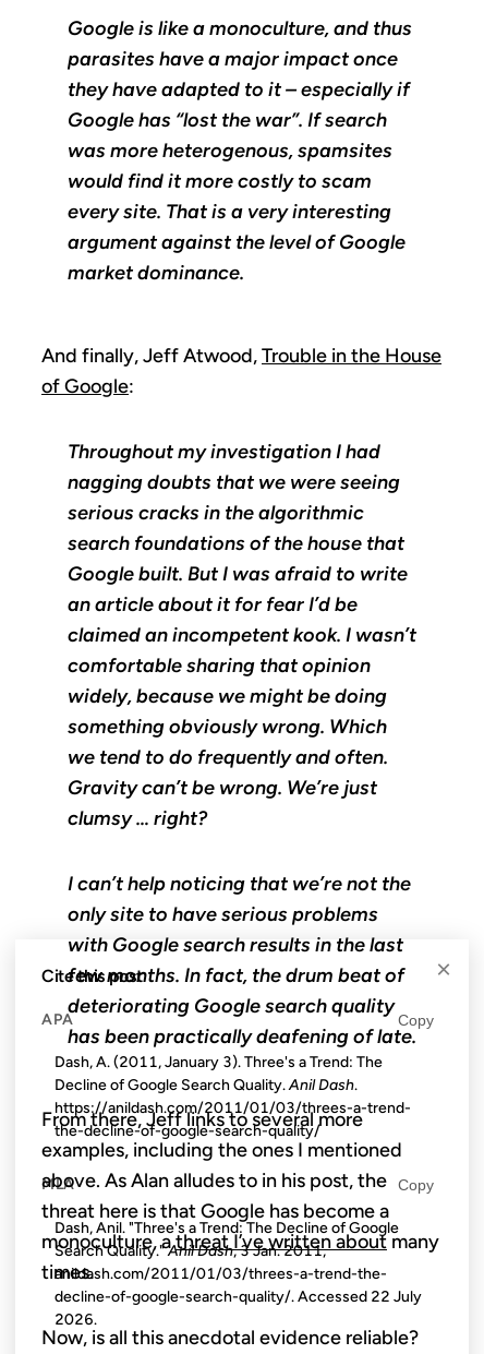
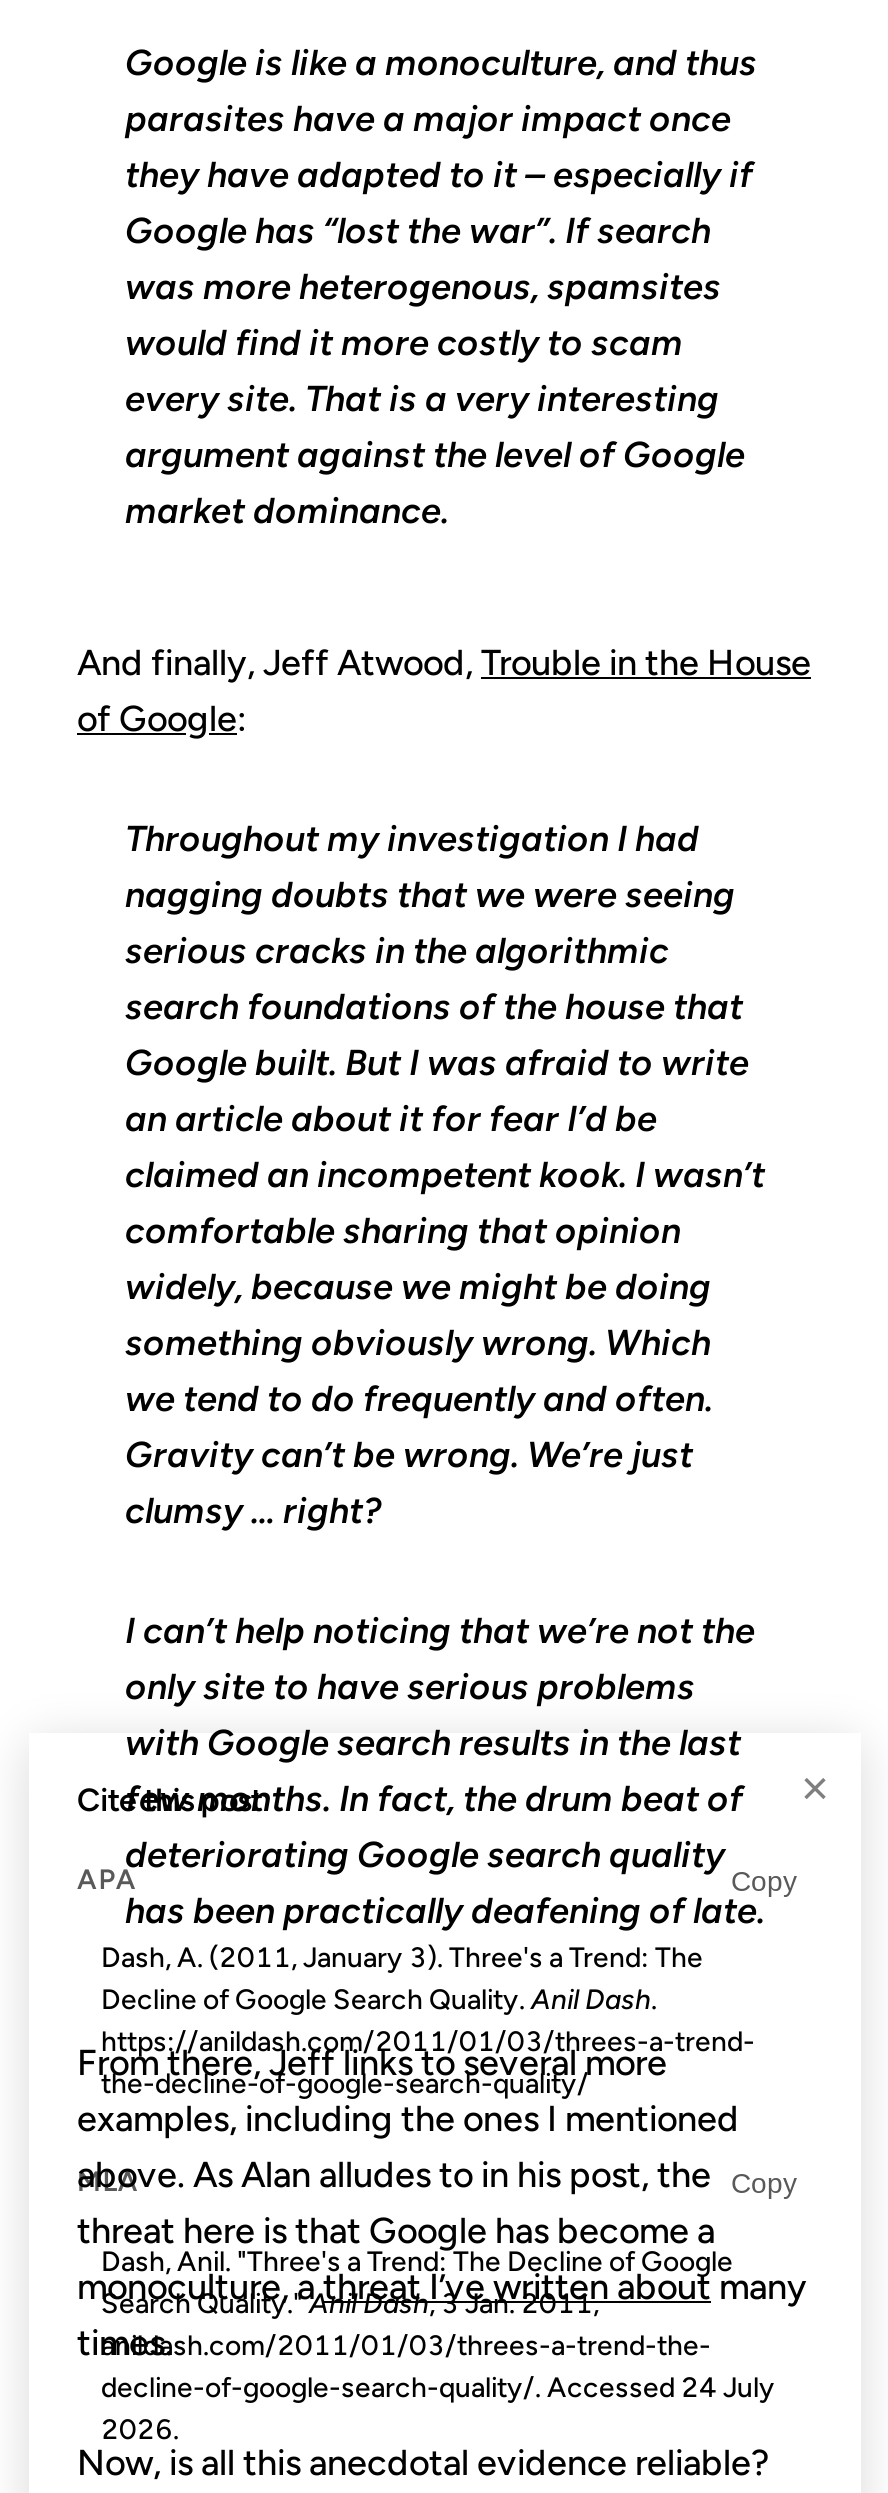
[55,1287,422,1306] decline-of-google-search-quality/. Accessed 22 July -> [101,2371,775,2405] decline-of-google-search-quality/. Accessed 24 July

